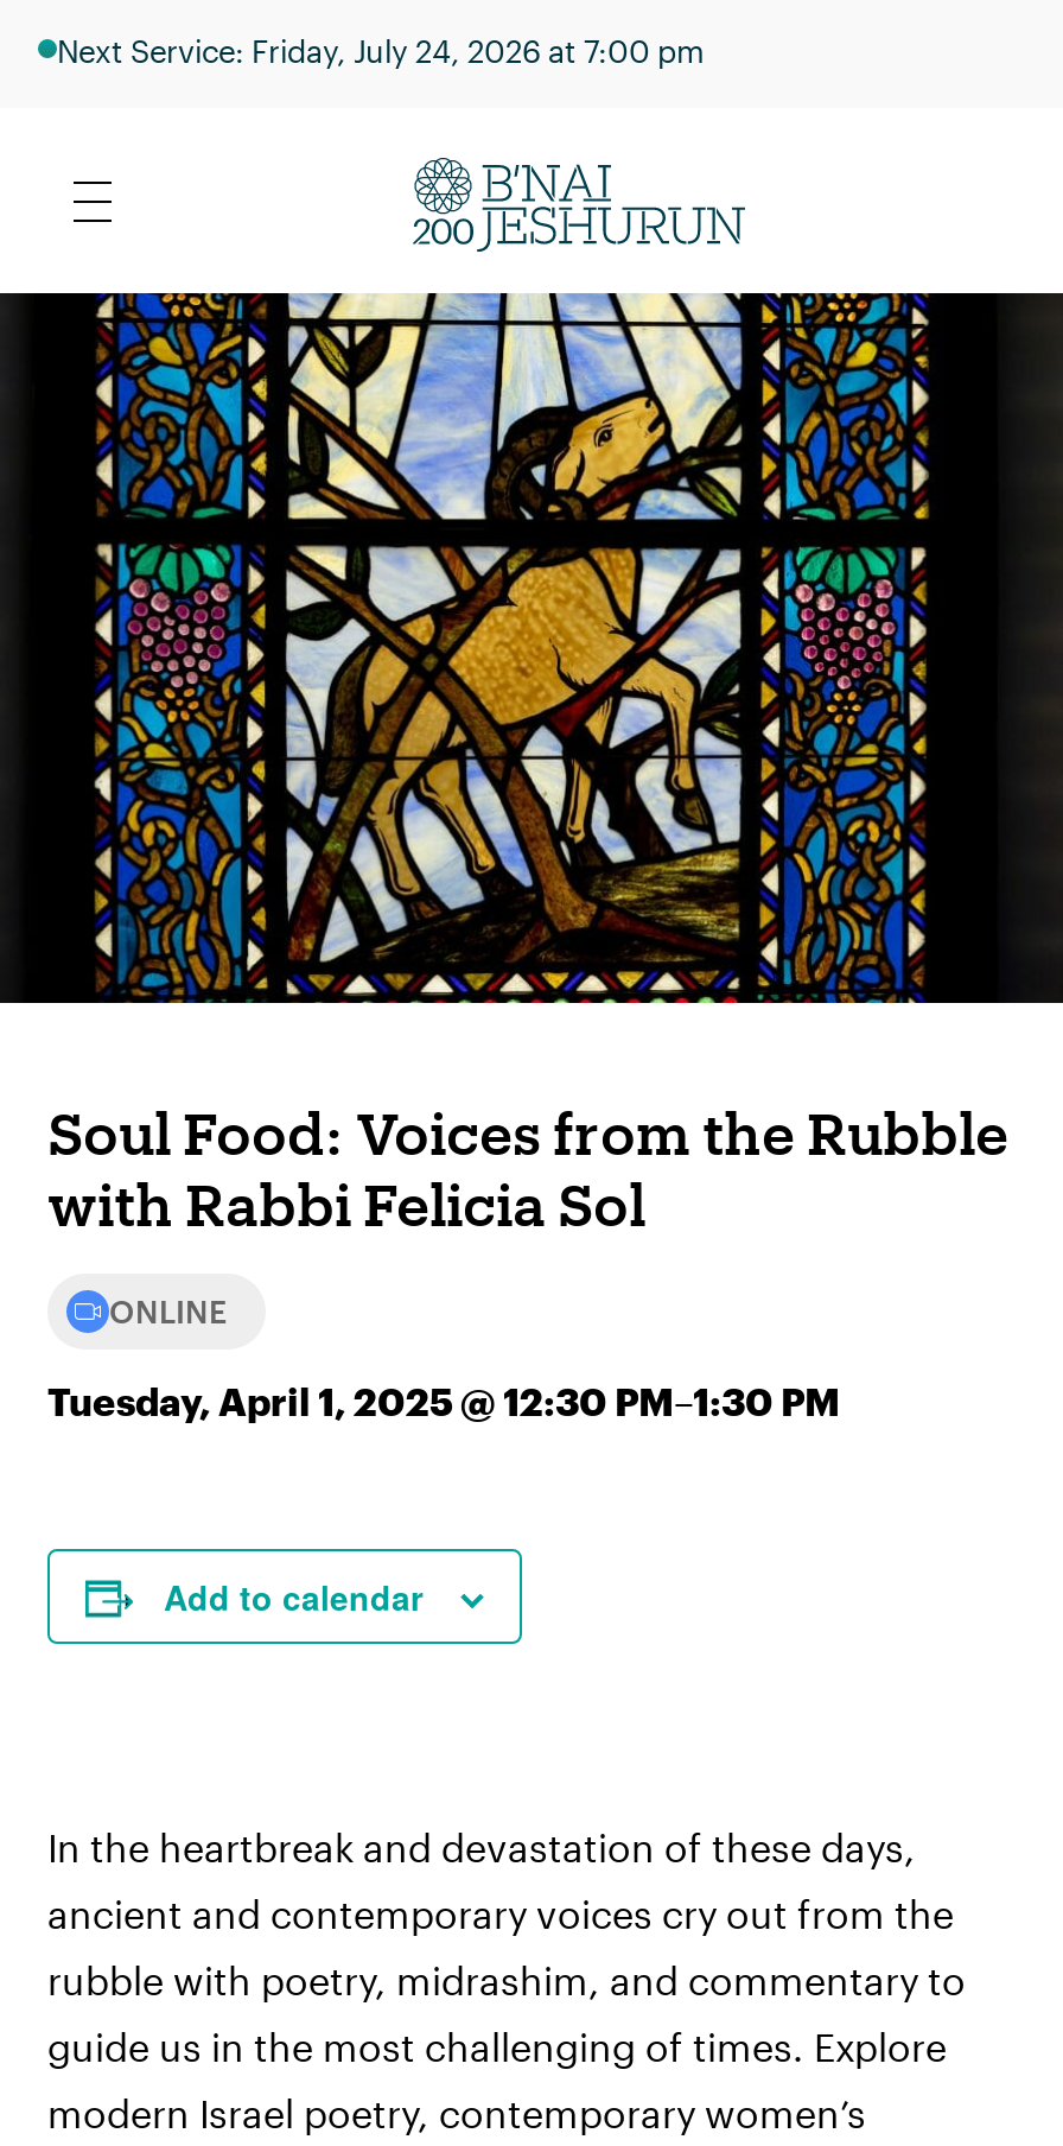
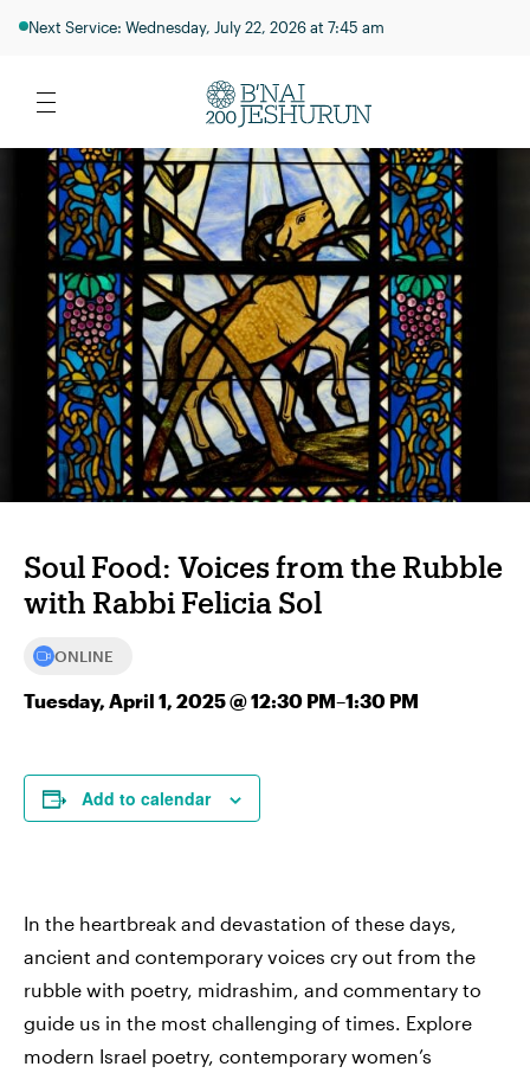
[57,32,705,67] Next Service: Friday, July 24, 2026 at 7:00 pm -> [28,18,384,35] Next Service: Wednesday, July 22, 2026 at 7:45 am

